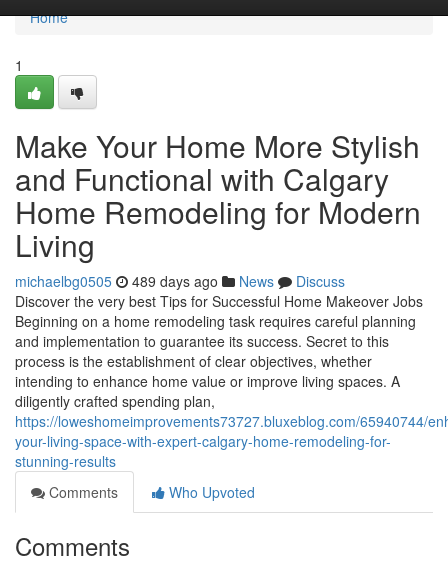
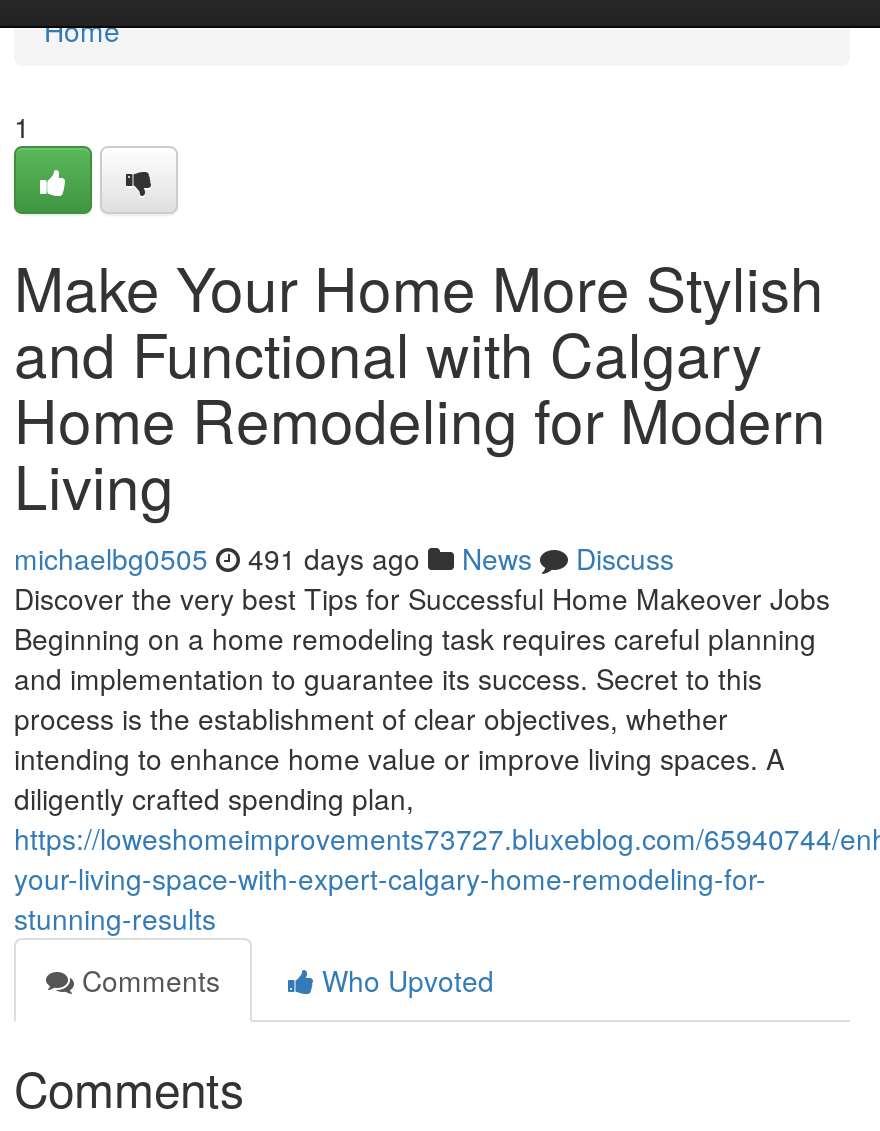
[15,271,345,291] michaelbg0505 489 days ago News Discuss -> [14,538,674,578] michaelbg0505 491 days ago News Discuss

